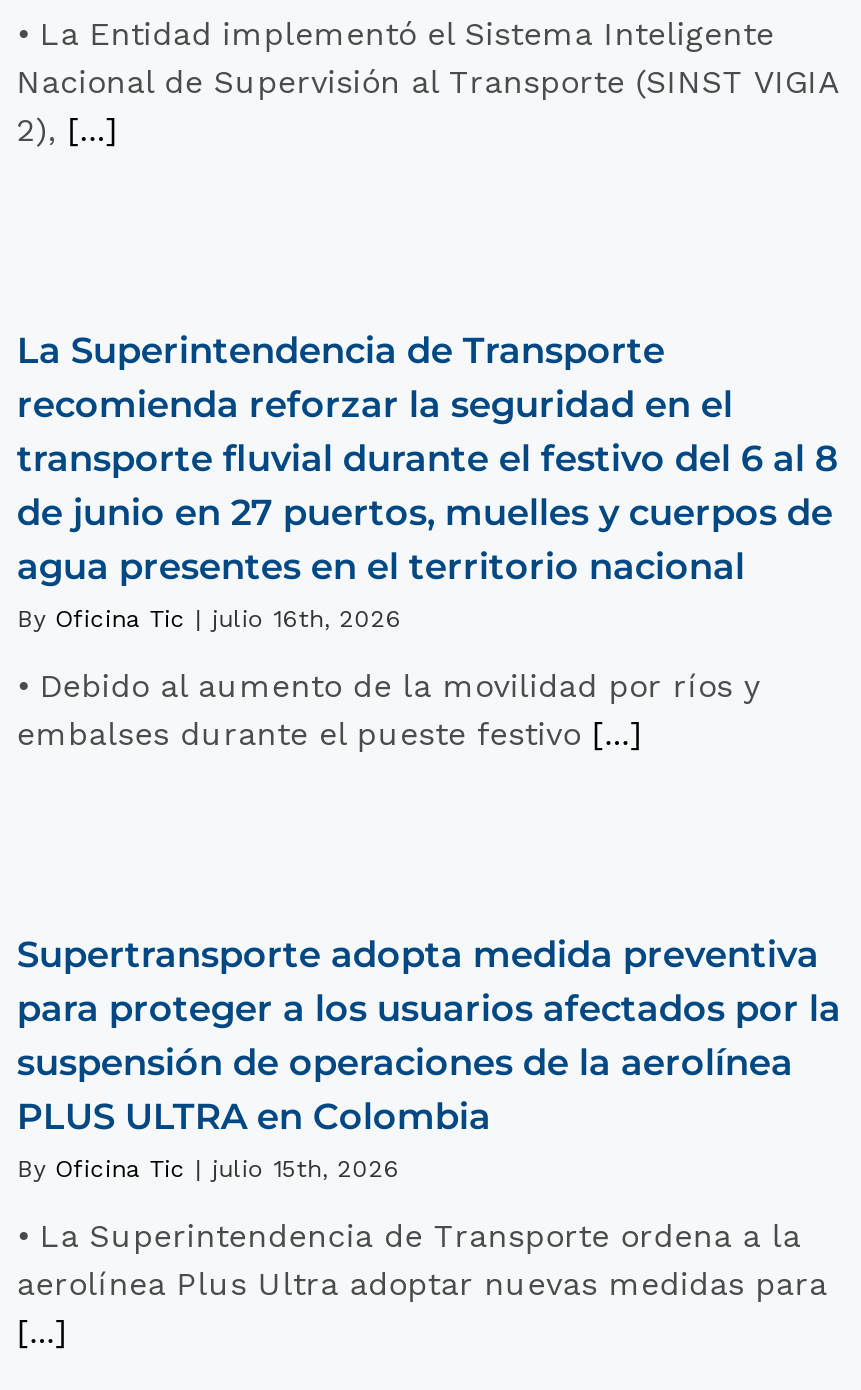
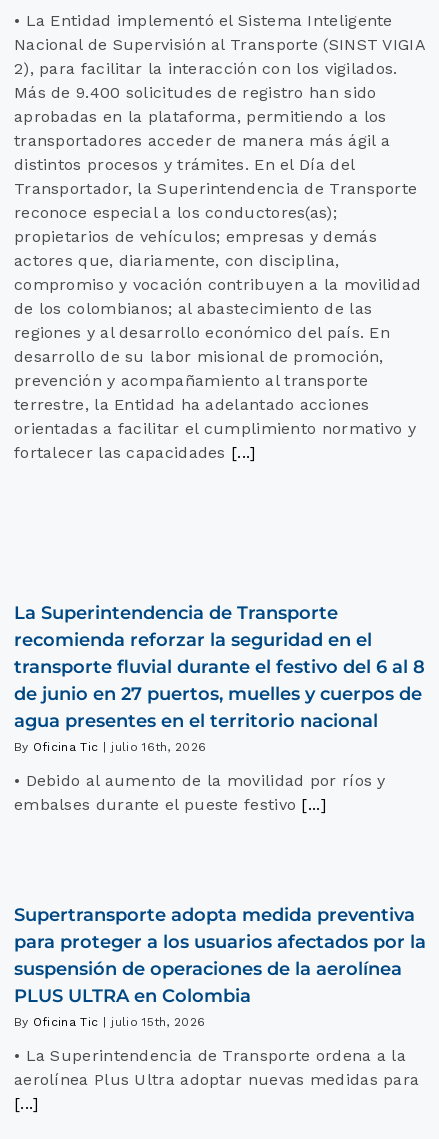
[17,110,116,148] 2), [...] -> [14,58,421,461] 2), para facilitar la interacción con los vigilados. | Más de 9.400 solicitudes de registro han sido | aprobadas en la plataforma, permitiendo a los | transportadores acceder de manera más ágil a | distintos procesos y trámites. En el Día del | Transportador, la Superintendencia de Transporte | reconoce especial a los conductores(as); | propietarios de vehículos; empresas y demás | actores que, diariamente, con disciplina, | compromiso y vocación contribuyen a la movilidad | de los colombianos; al abastecimiento de las | regiones y al desarrollo económico del país. En | desarrollo de su labor misional de promoción, | prevención y acompañamiento al transporte | terrestre, la Entidad ha adelantado acciones | orientadas a facilitar el cumplimiento normativo y | fortalecer las capacidades [...]

